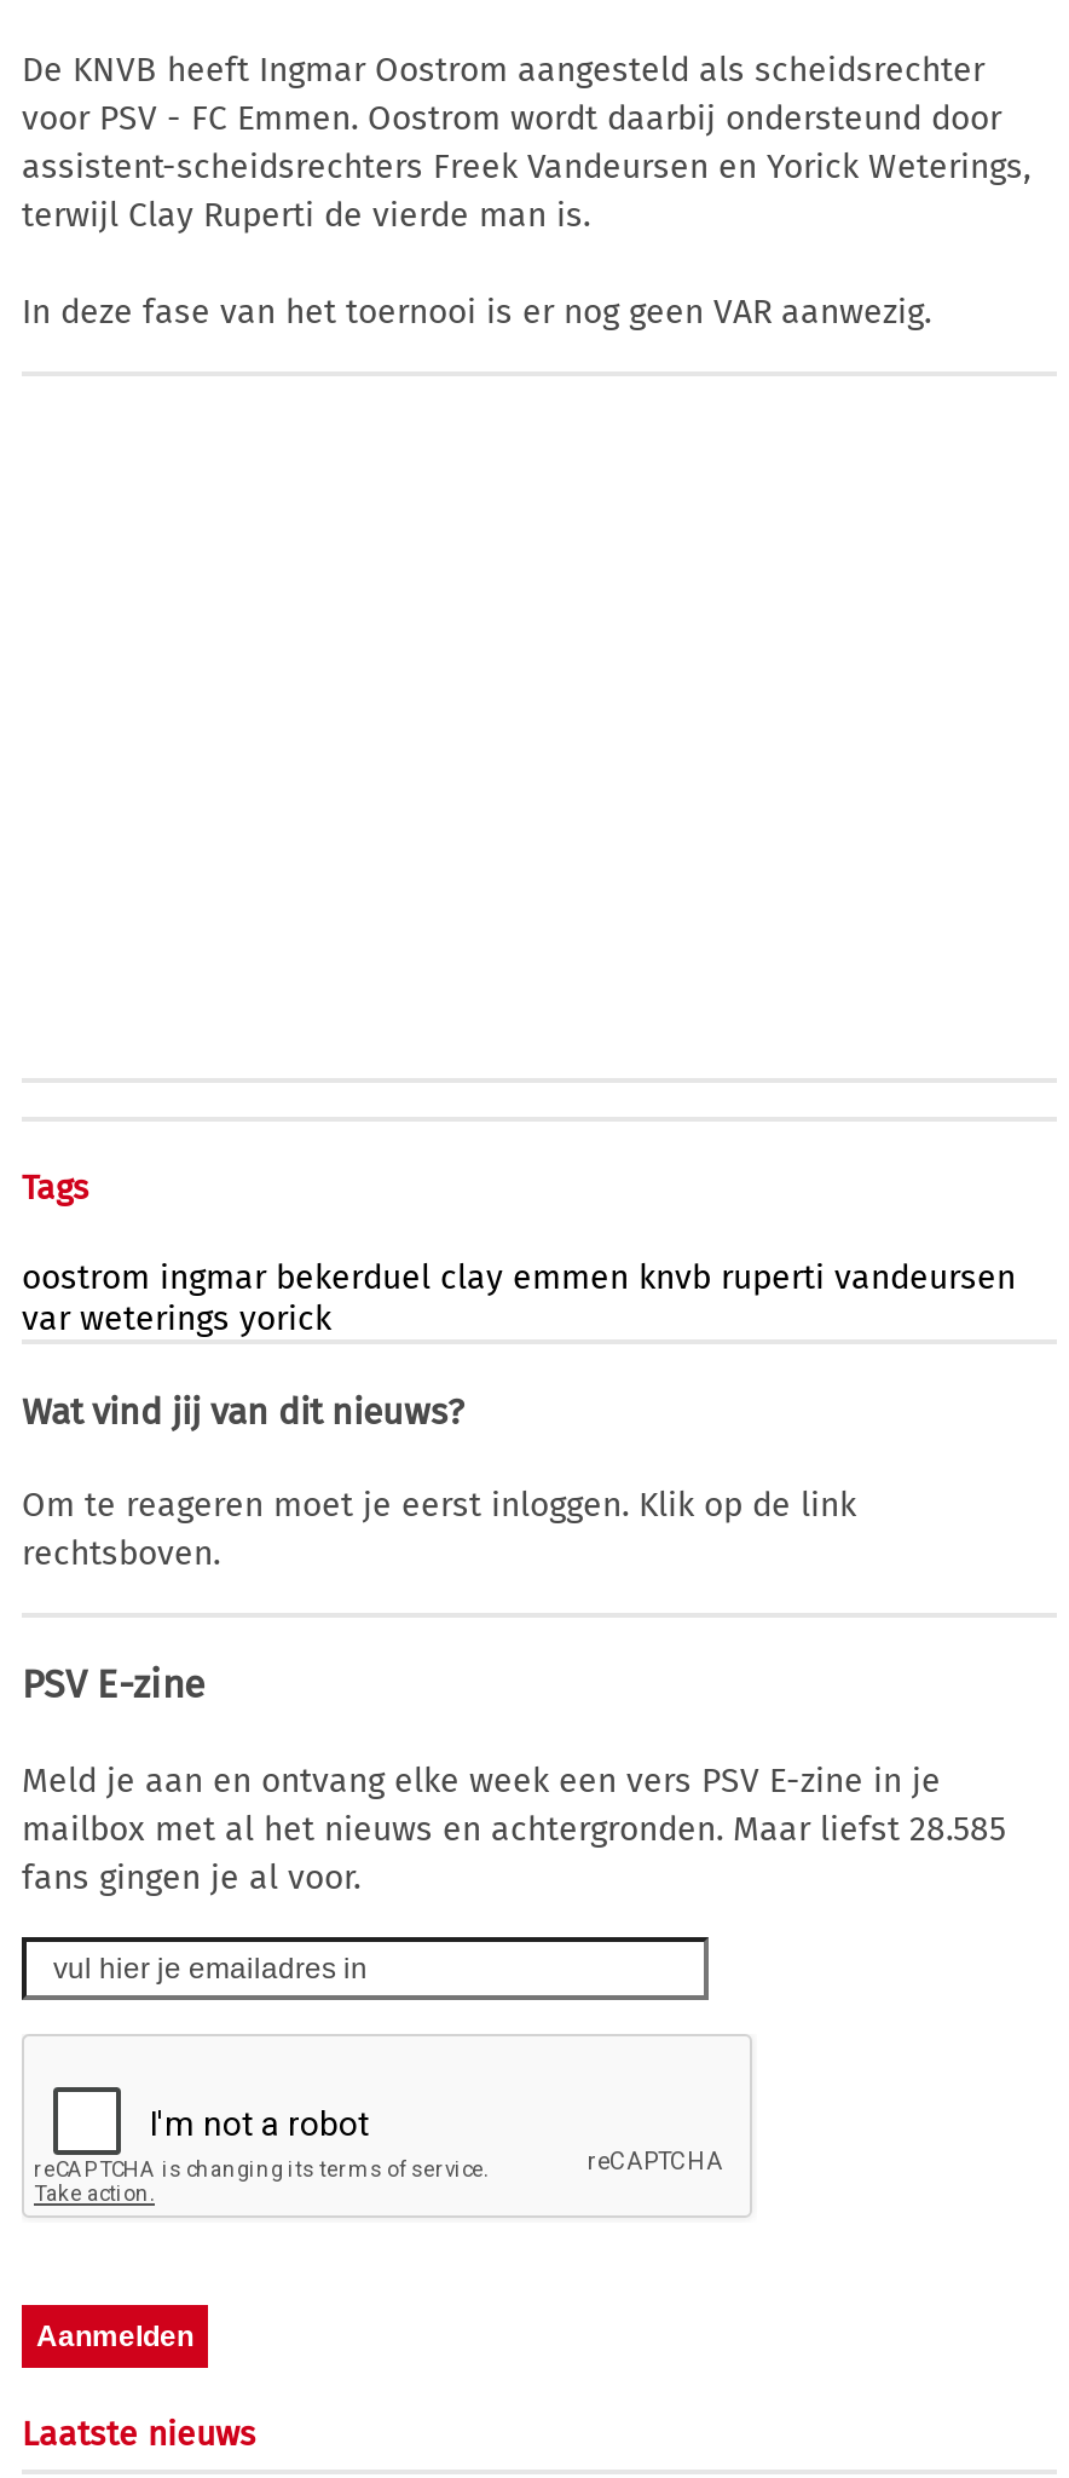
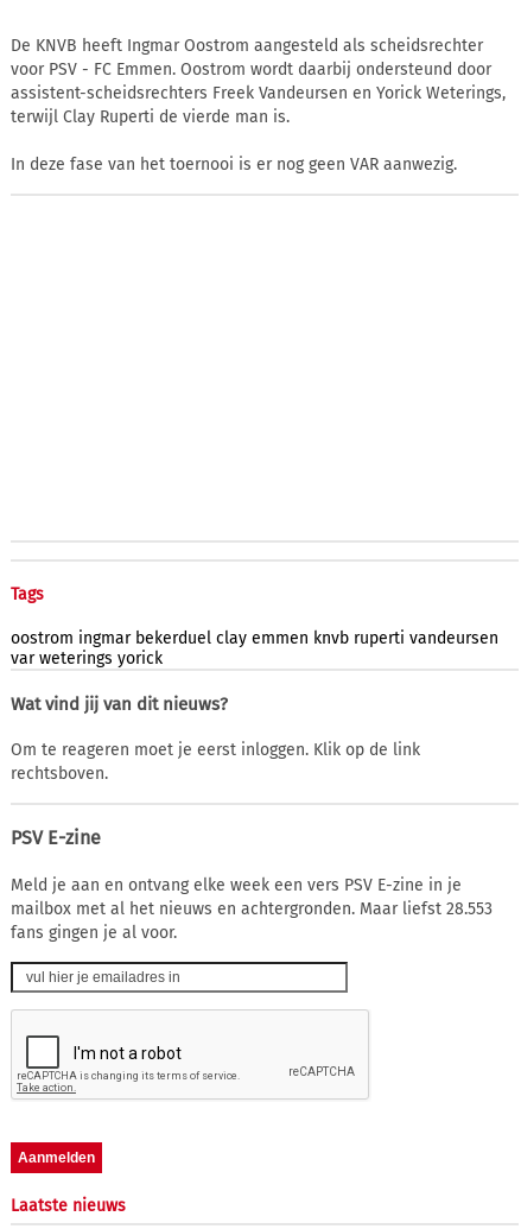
[22,1808,1006,1849] mailbox met al het nieuws en achtergronden. Maar liefst 28.585 -> [11,899,493,919] mailbox met al het nieuws en achtergronden. Maar liefst 28.553

